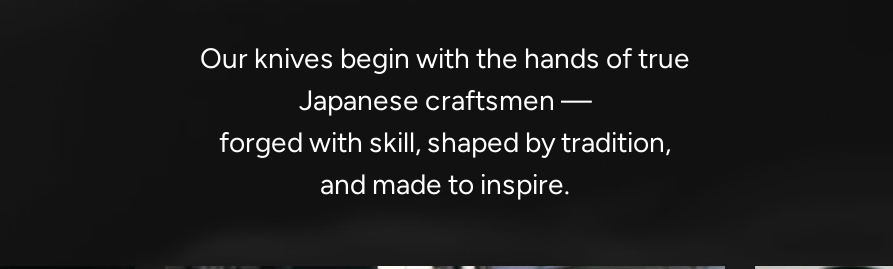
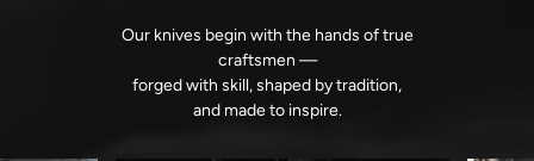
[299,83,591,117] Japanese craftsmen — -> [218,50,316,70] craftsmen —

